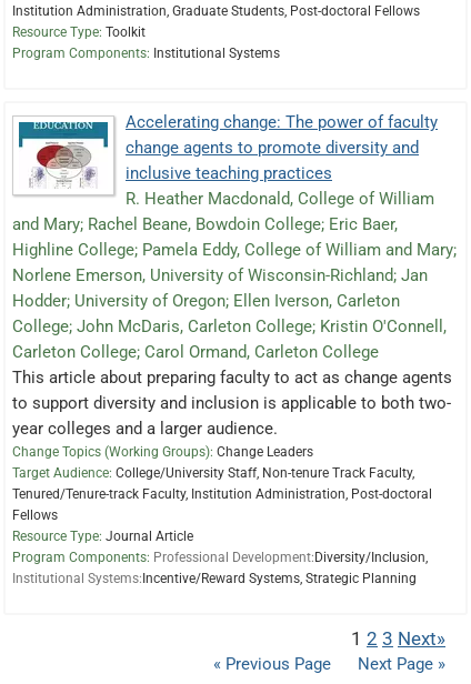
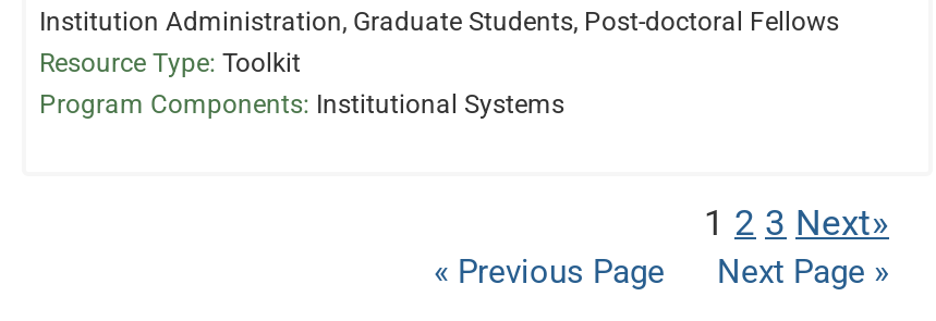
[11,112,457,586] [image] | Accelerating change: The power of faculty | change agents to promote diversity and | inclusive teaching practices | R. Heather Macdonald, College of William | and Mary; Rachel Beane, Bowdoin College; Eric Baer, | Highline College; Pamela Eddy, College of William and Mary; | Norlene Emerson, University of Wisconsin-Richland; Jan | Hodder; University of Oregon; Ellen Iverson, Carleton | College; John McDaris, Carleton College; Kristin O'Connell, | Carleton College; Carol Ormand, Carleton College | This article about preparing faculty to act as change agents | to support diversity and inclusion is applicable to both two- | year colleges and a larger audience. | Change Topics (Working Groups): Change Leaders | Target Audience: College/University Staff, Non-tenure Track Faculty, | Tenured/Tenure-track Faculty, Institution Administration, Post-doctoral | Fellows | Resource Type: Journal Article | Program Components: Professional Development:Diversity/Inclusion, | Institutional Systems:Incentive/Reward Systems, Strategic Planning -> none

